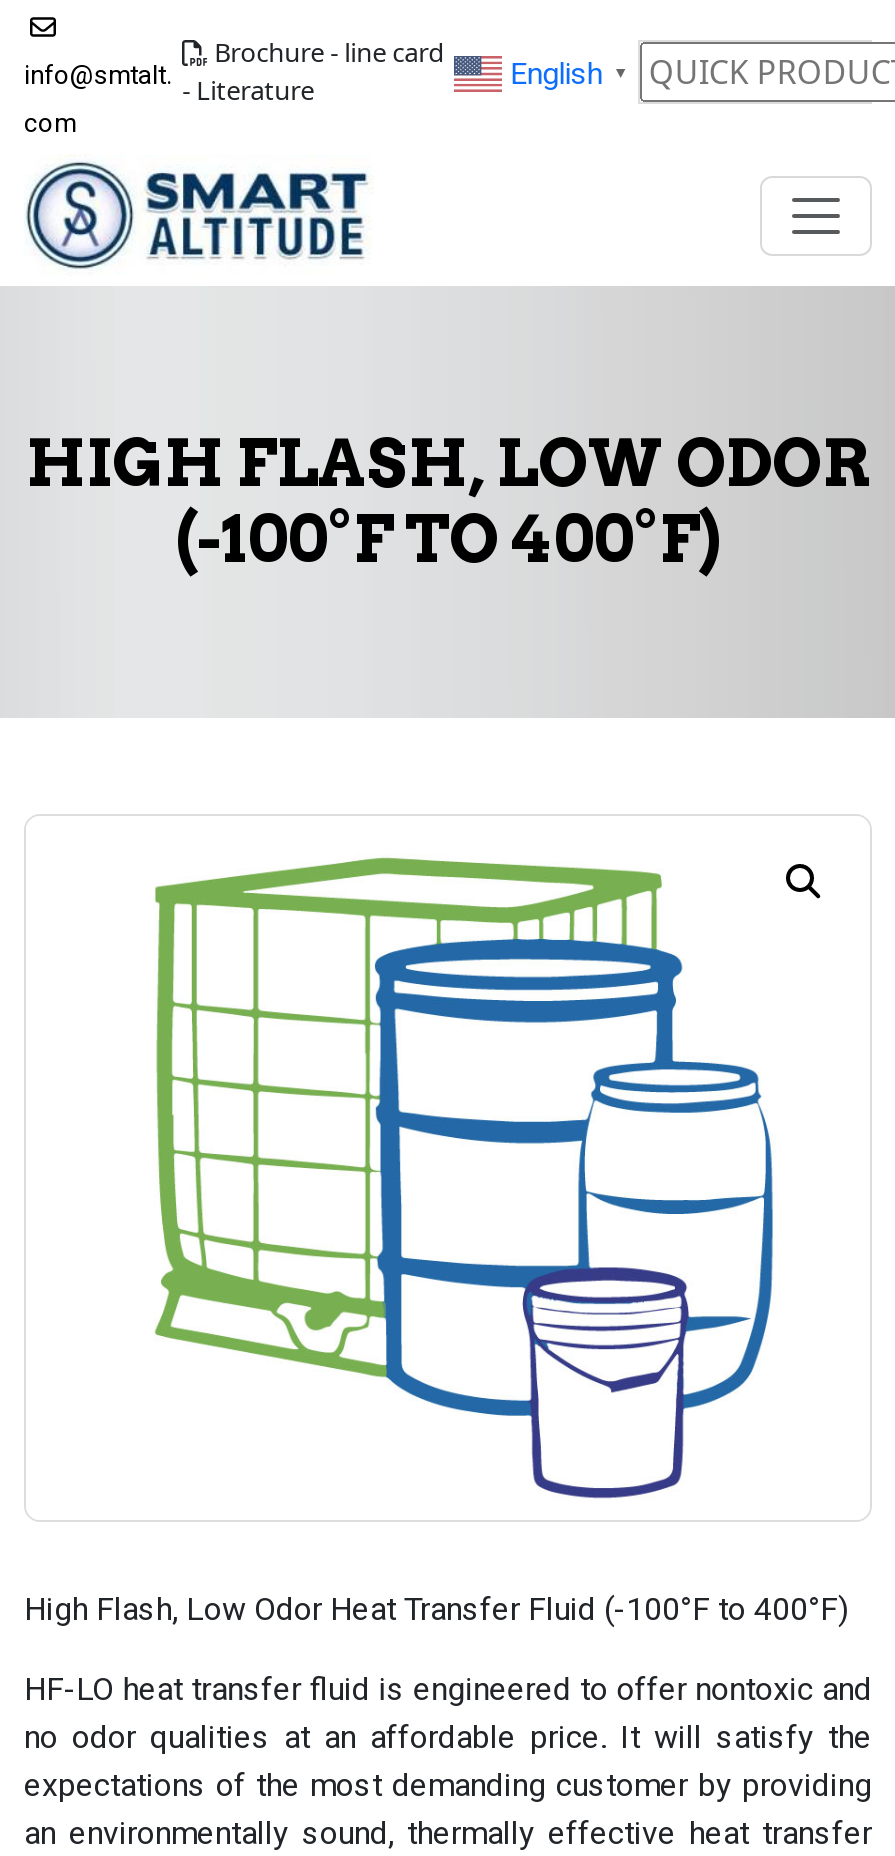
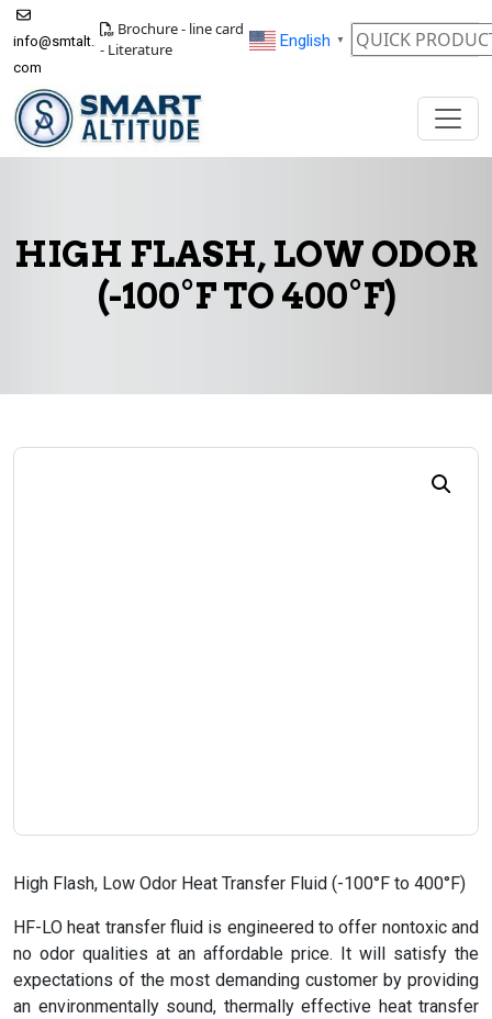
[154,856,774,1500] [image] -> none

